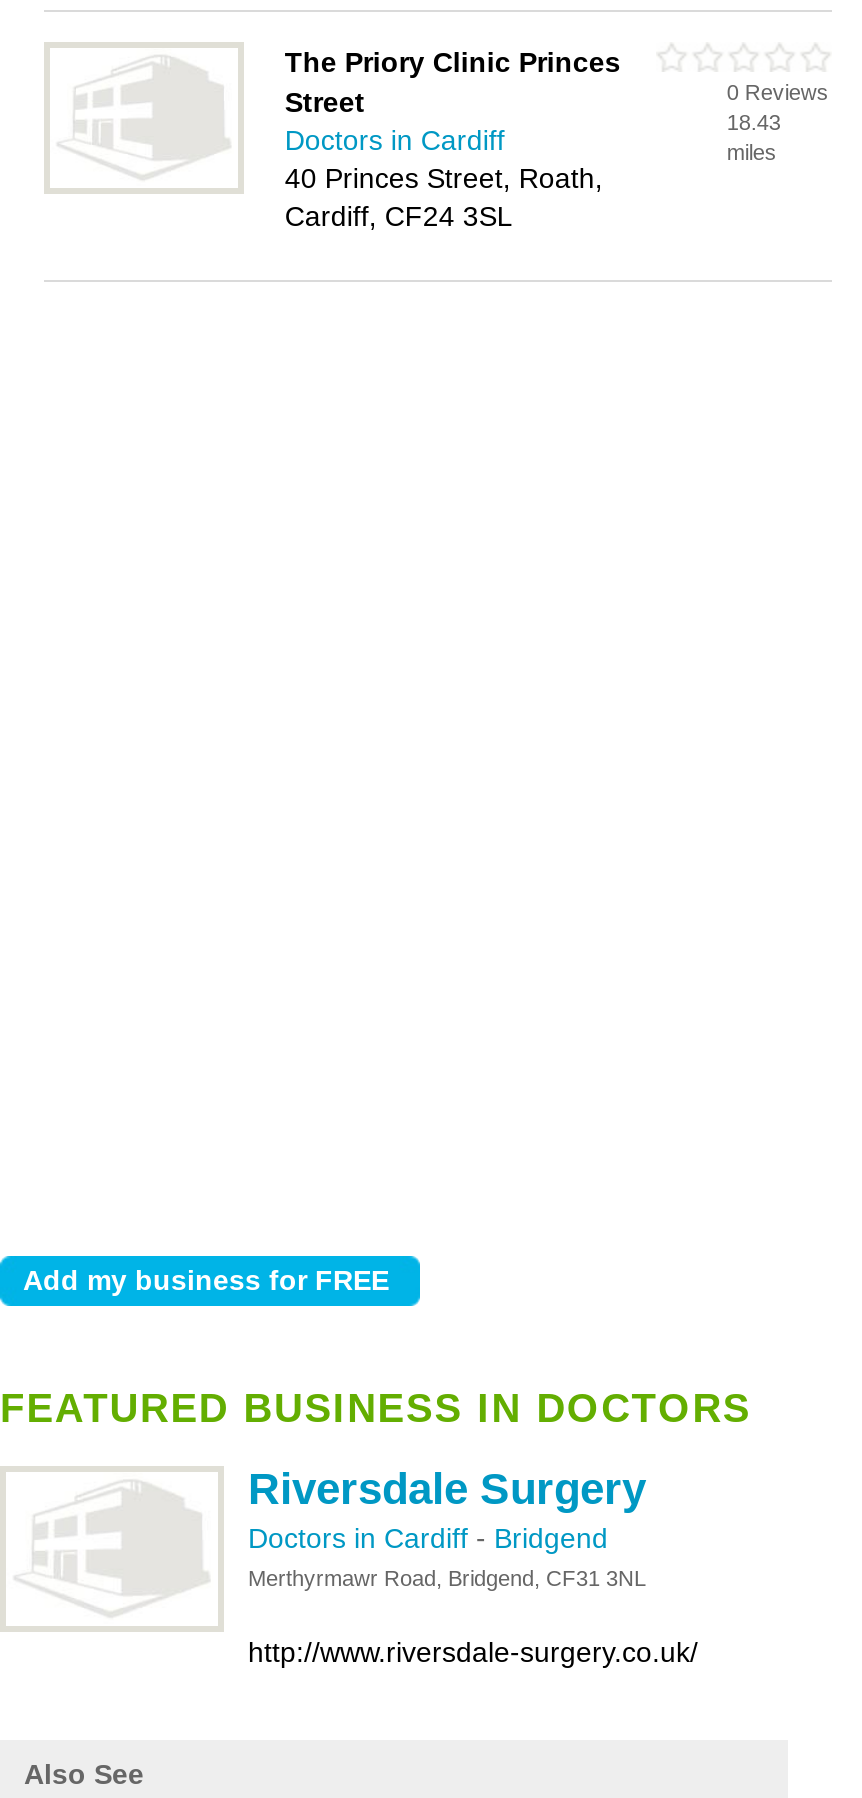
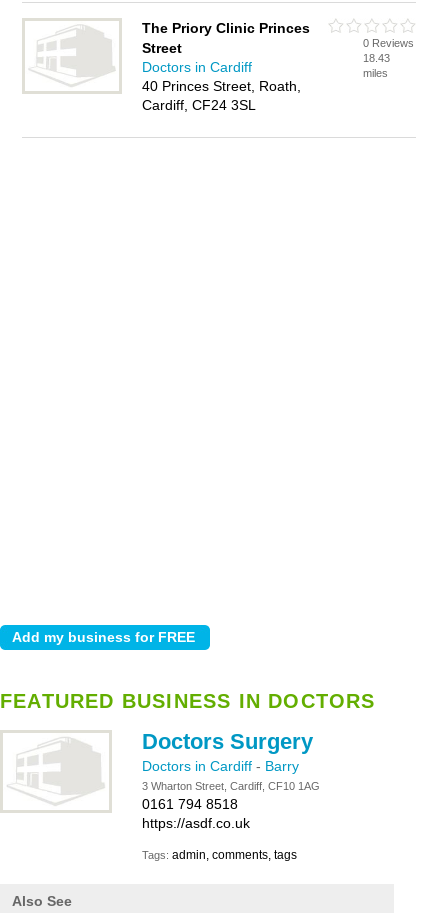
[248,1464,646,1590] Riversdale Surgery | Doctors in Cardiff - Bridgend | Merthyrmawr Road, Bridgend, CF31 3NL -> [142,729,320,831] Doctors Surgery | Doctors in Cardiff - Barry | 3 Wharton Street, Cardiff, CF10 1AG | 0161 794 8518 | https://asdf.co.uk
[248,1636,698,1668] http://www.riversdale-surgery.co.uk/ -> [142,848,297,862] Tags: admin, comments, tags

